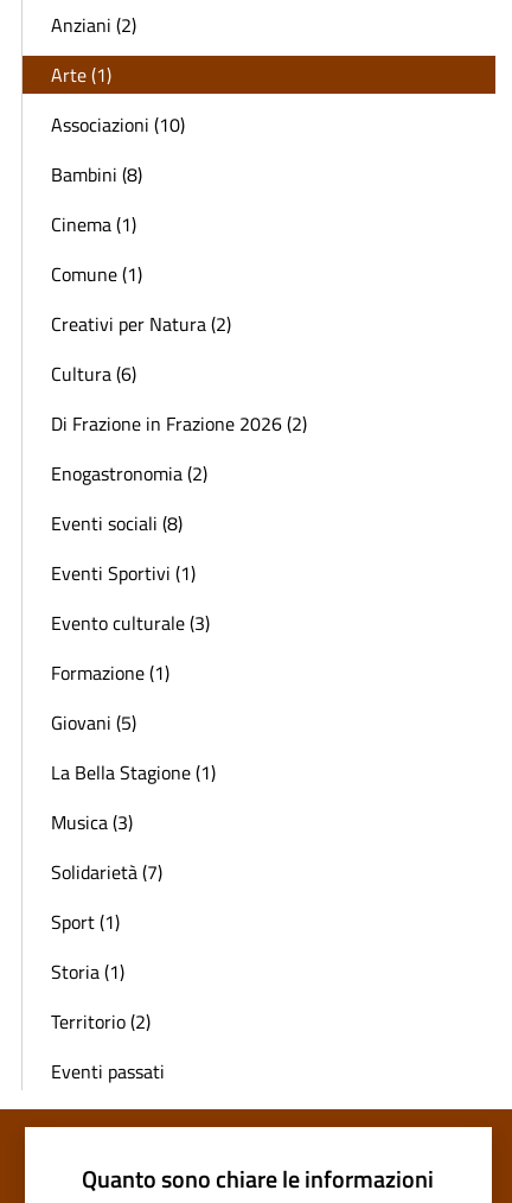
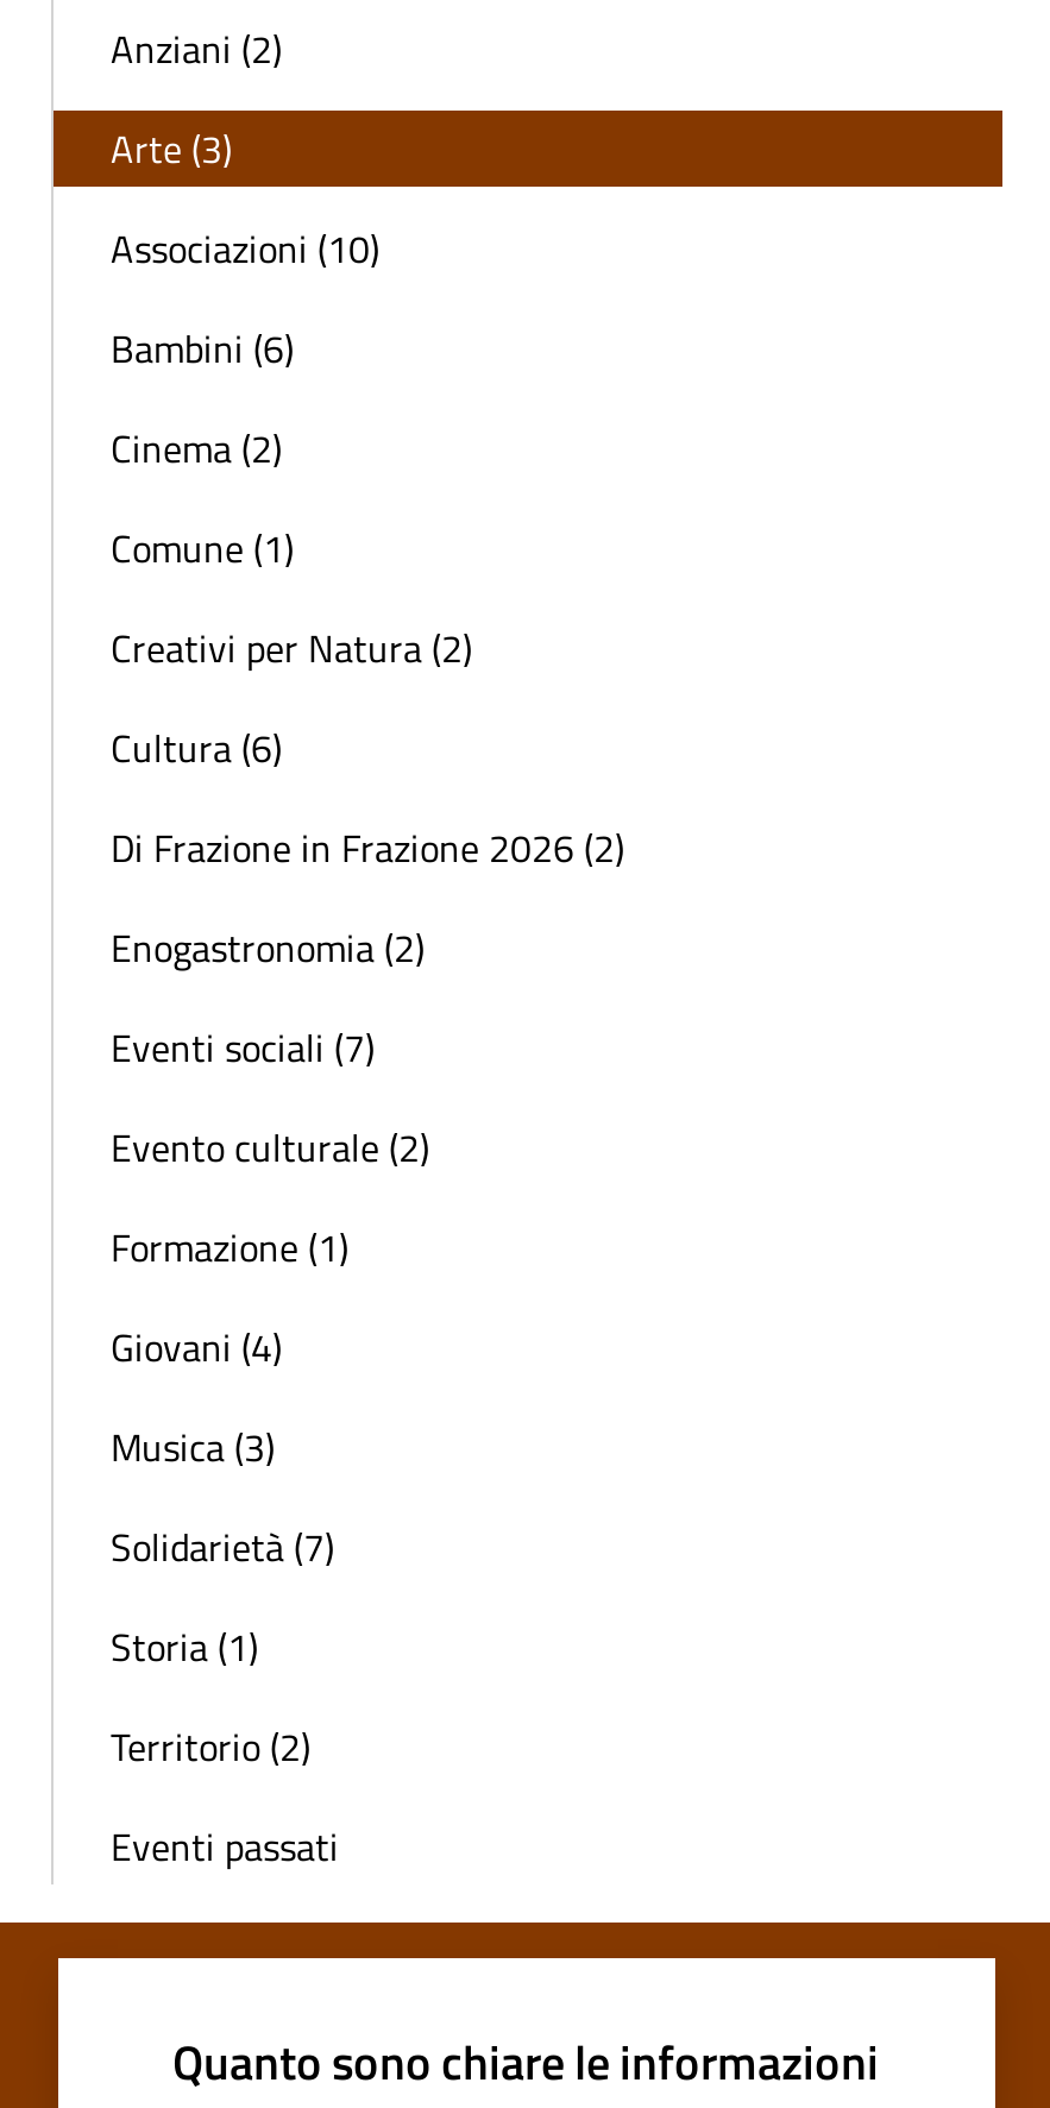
[51,61,111,89] Arte (1) -> [111,120,232,177] Arte (3)
[51,161,142,189] Bambini (8) -> [111,319,294,376] Bambini (6)
[51,210,136,239] Cinema (1) -> [111,419,282,476] Cinema (2)
[51,509,210,637] Eventi sociali (8) | Eventi Sportivi (1) | Evento culturale (3) -> [111,1018,429,1175] Eventi sociali (7) | Evento culturale (2)
[51,709,216,787] Giovani (5) | La Bella Stagione (1) -> [111,1318,282,1375] Giovani (4)
[51,908,120,936] Sport (1) -> none

